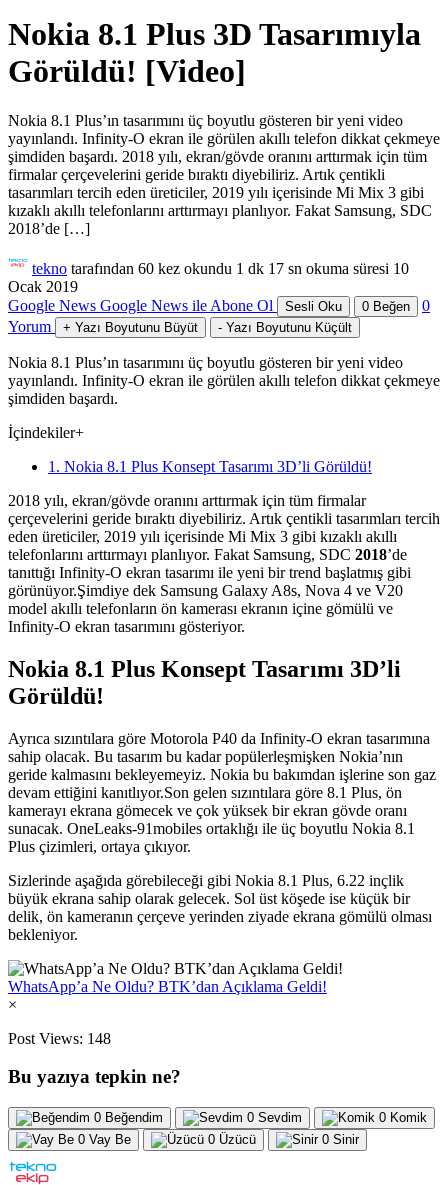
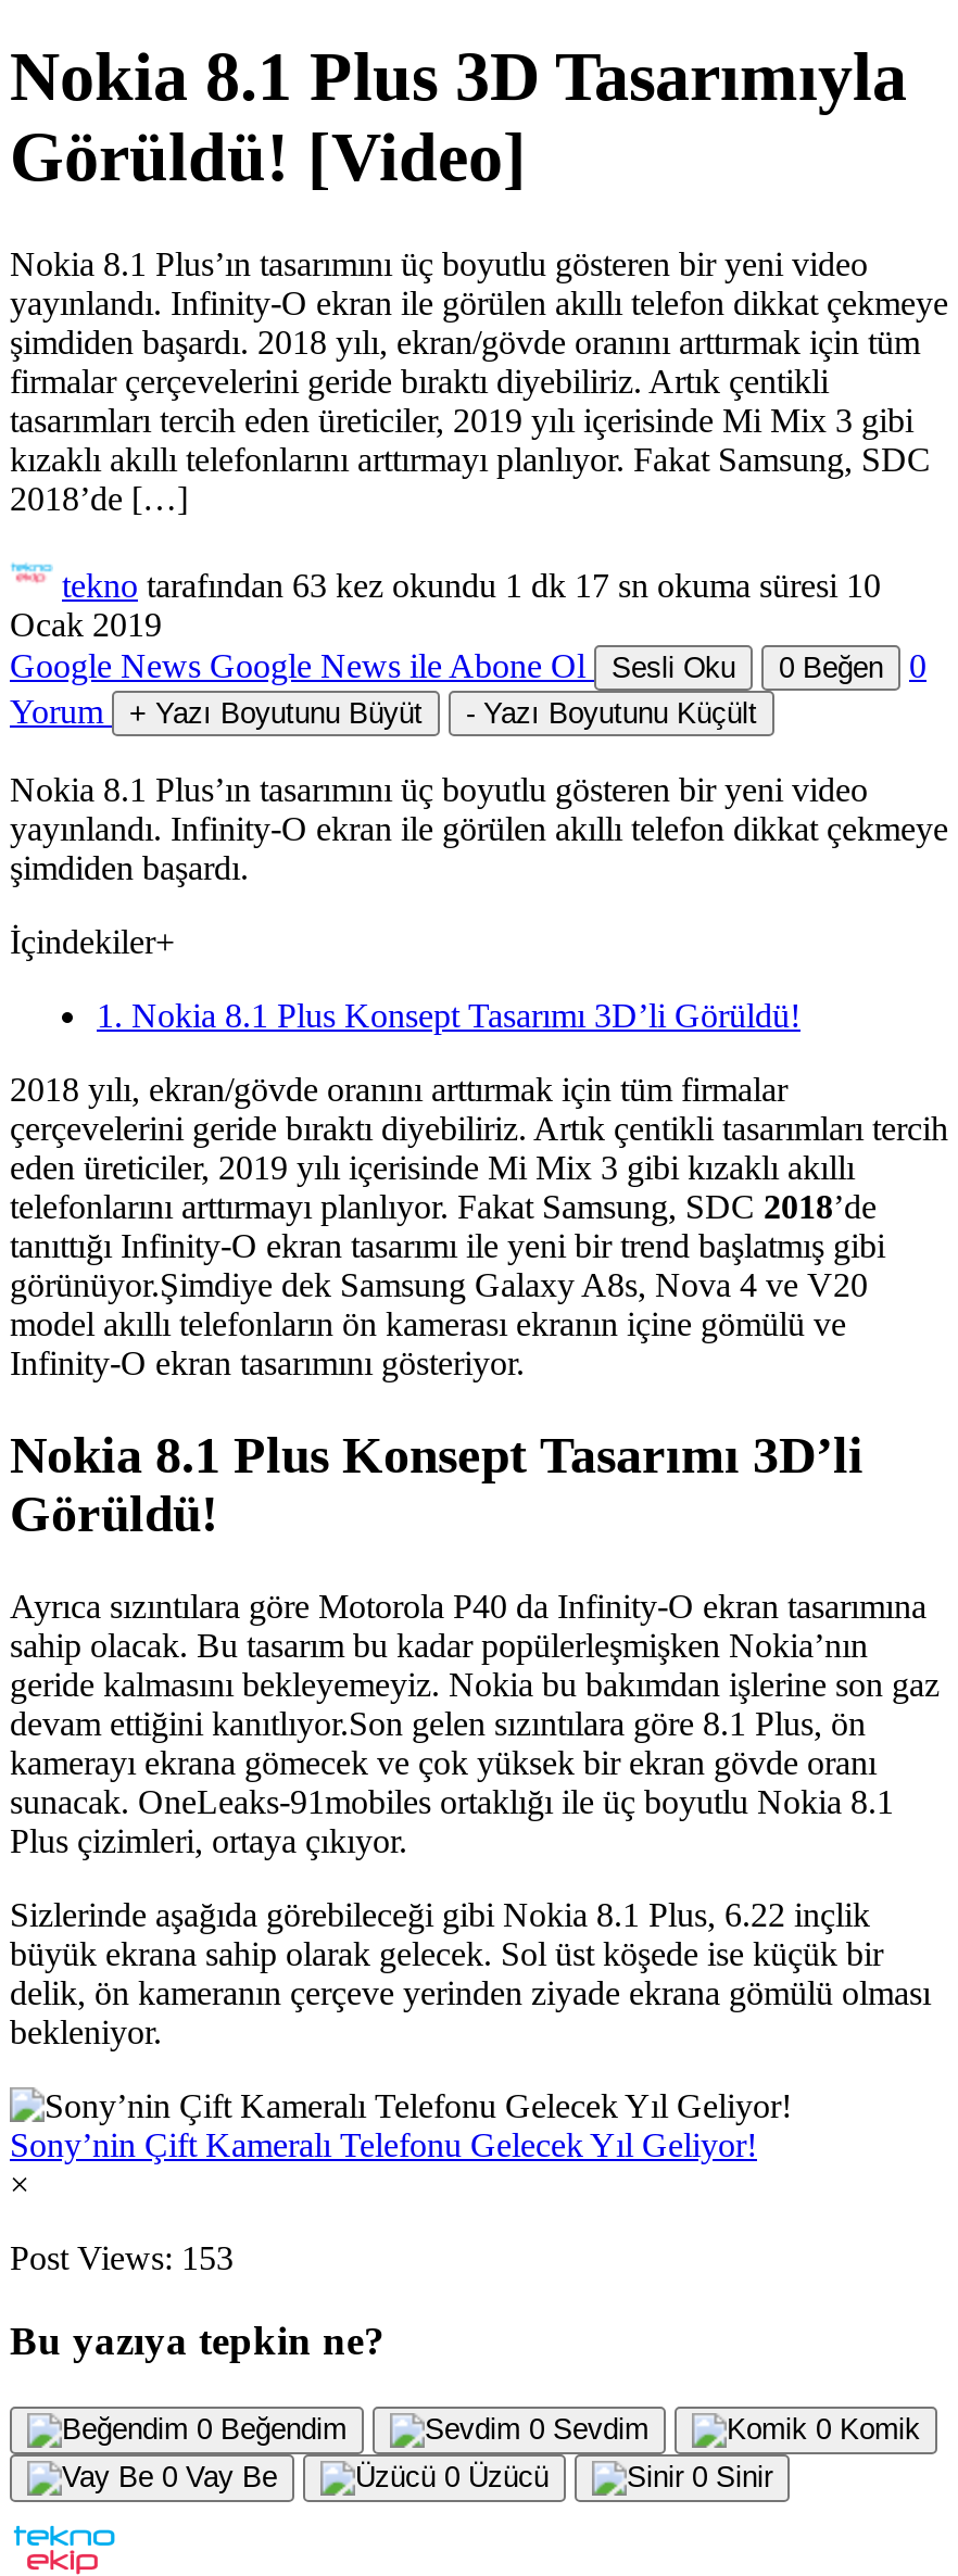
[32,260,409,277] tekno tarafından 60 kez okundu 1 dk 17 sn okuma süresi 10 -> [62,567,881,604] tekno tarafından 63 kez okundu 1 dk 17 sn okuma süresi 10
[8,978,327,995] WhatsApp’a Ne Oldu? BTK’dan Açıklama Geldi! -> [10,2126,757,2163] Sony’nin Çift Kameralı Telefonu Gelecek Yıl Geliyor!
[8,1030,111,1047] Post Views: 148 -> [10,2239,234,2276] Post Views: 153

